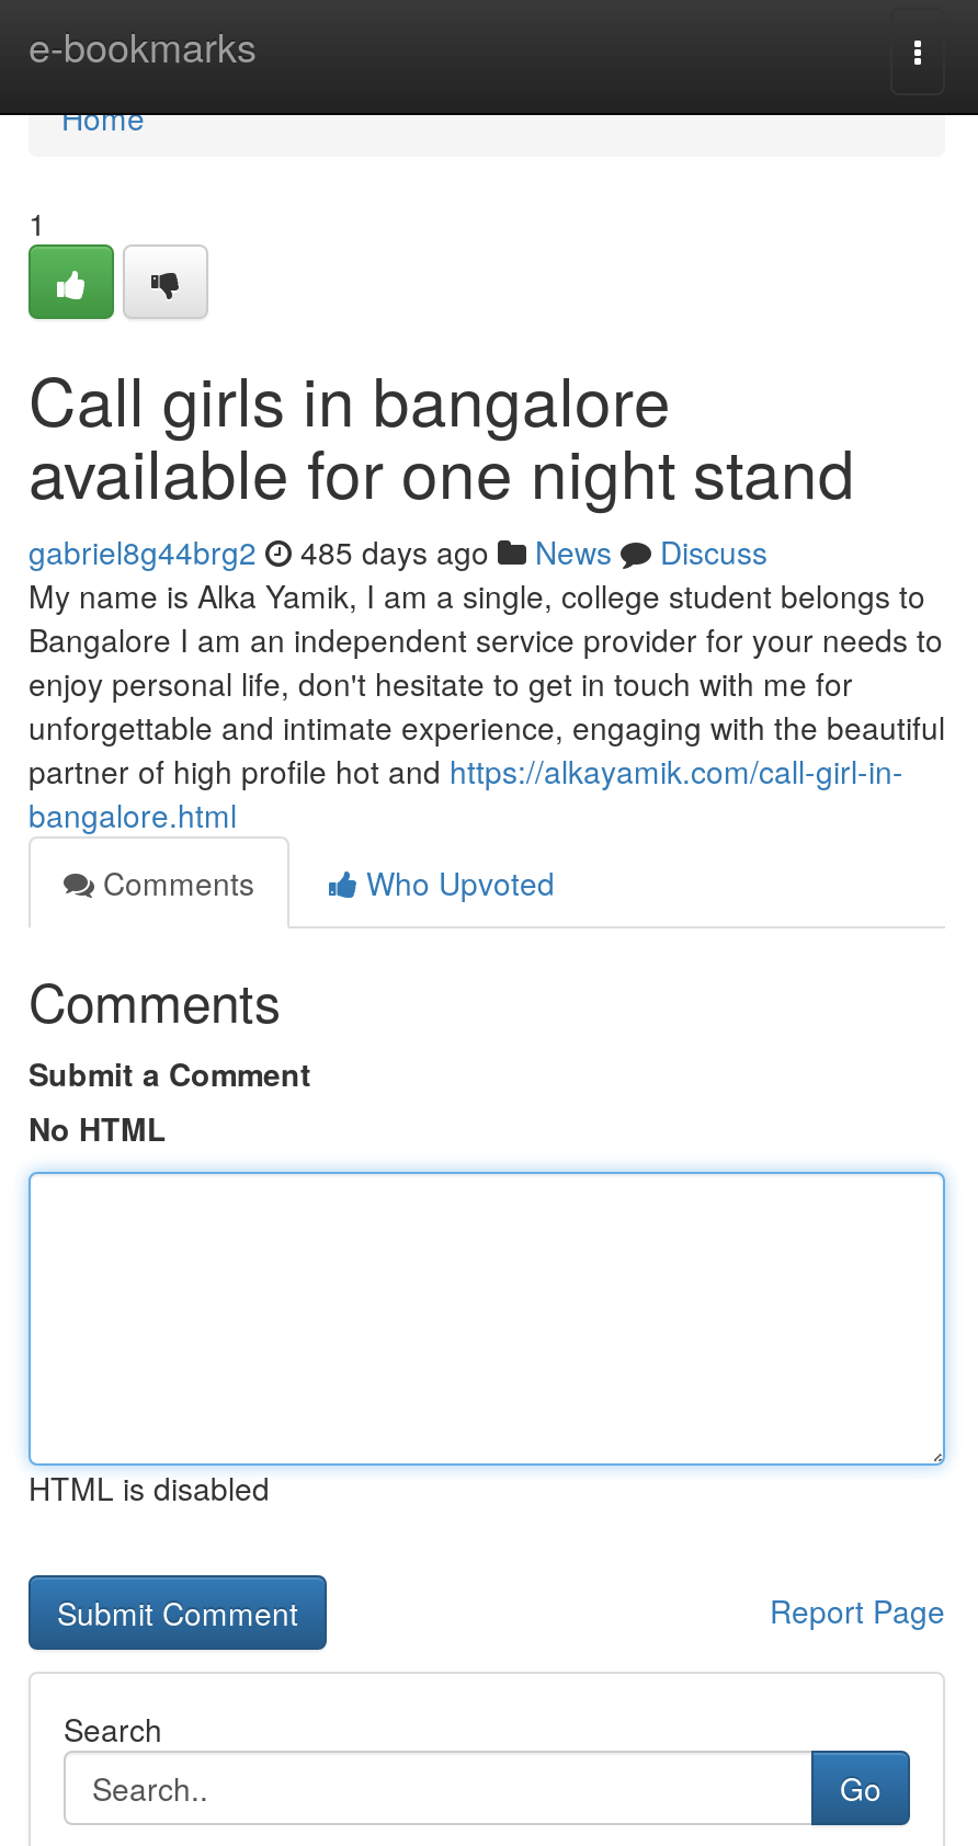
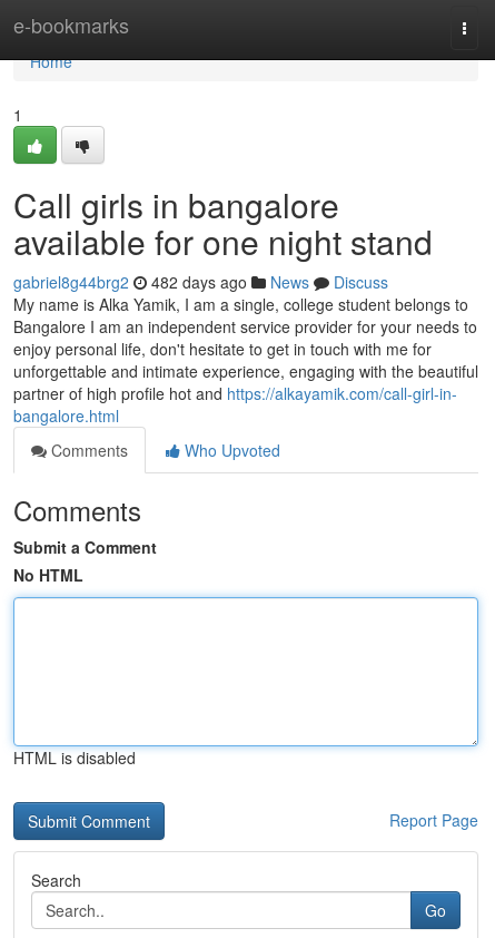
[29,529,767,573] gabriel8g44brg2 485 days ago News Discuss -> [13,271,388,293] gabriel8g44brg2 482 days ago News Discuss

